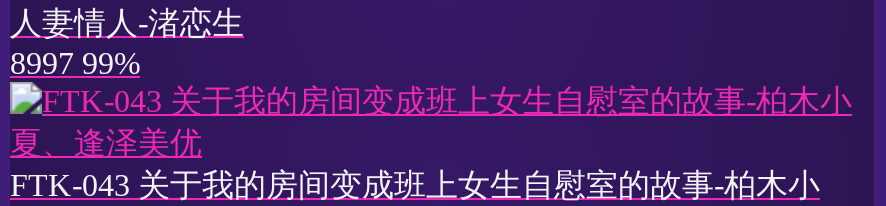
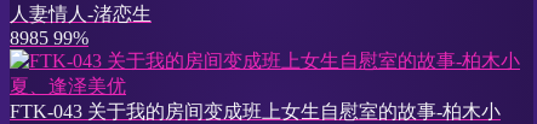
[10,45,140,79] 8997 99% -> [10,27,88,48] 8985 99%

